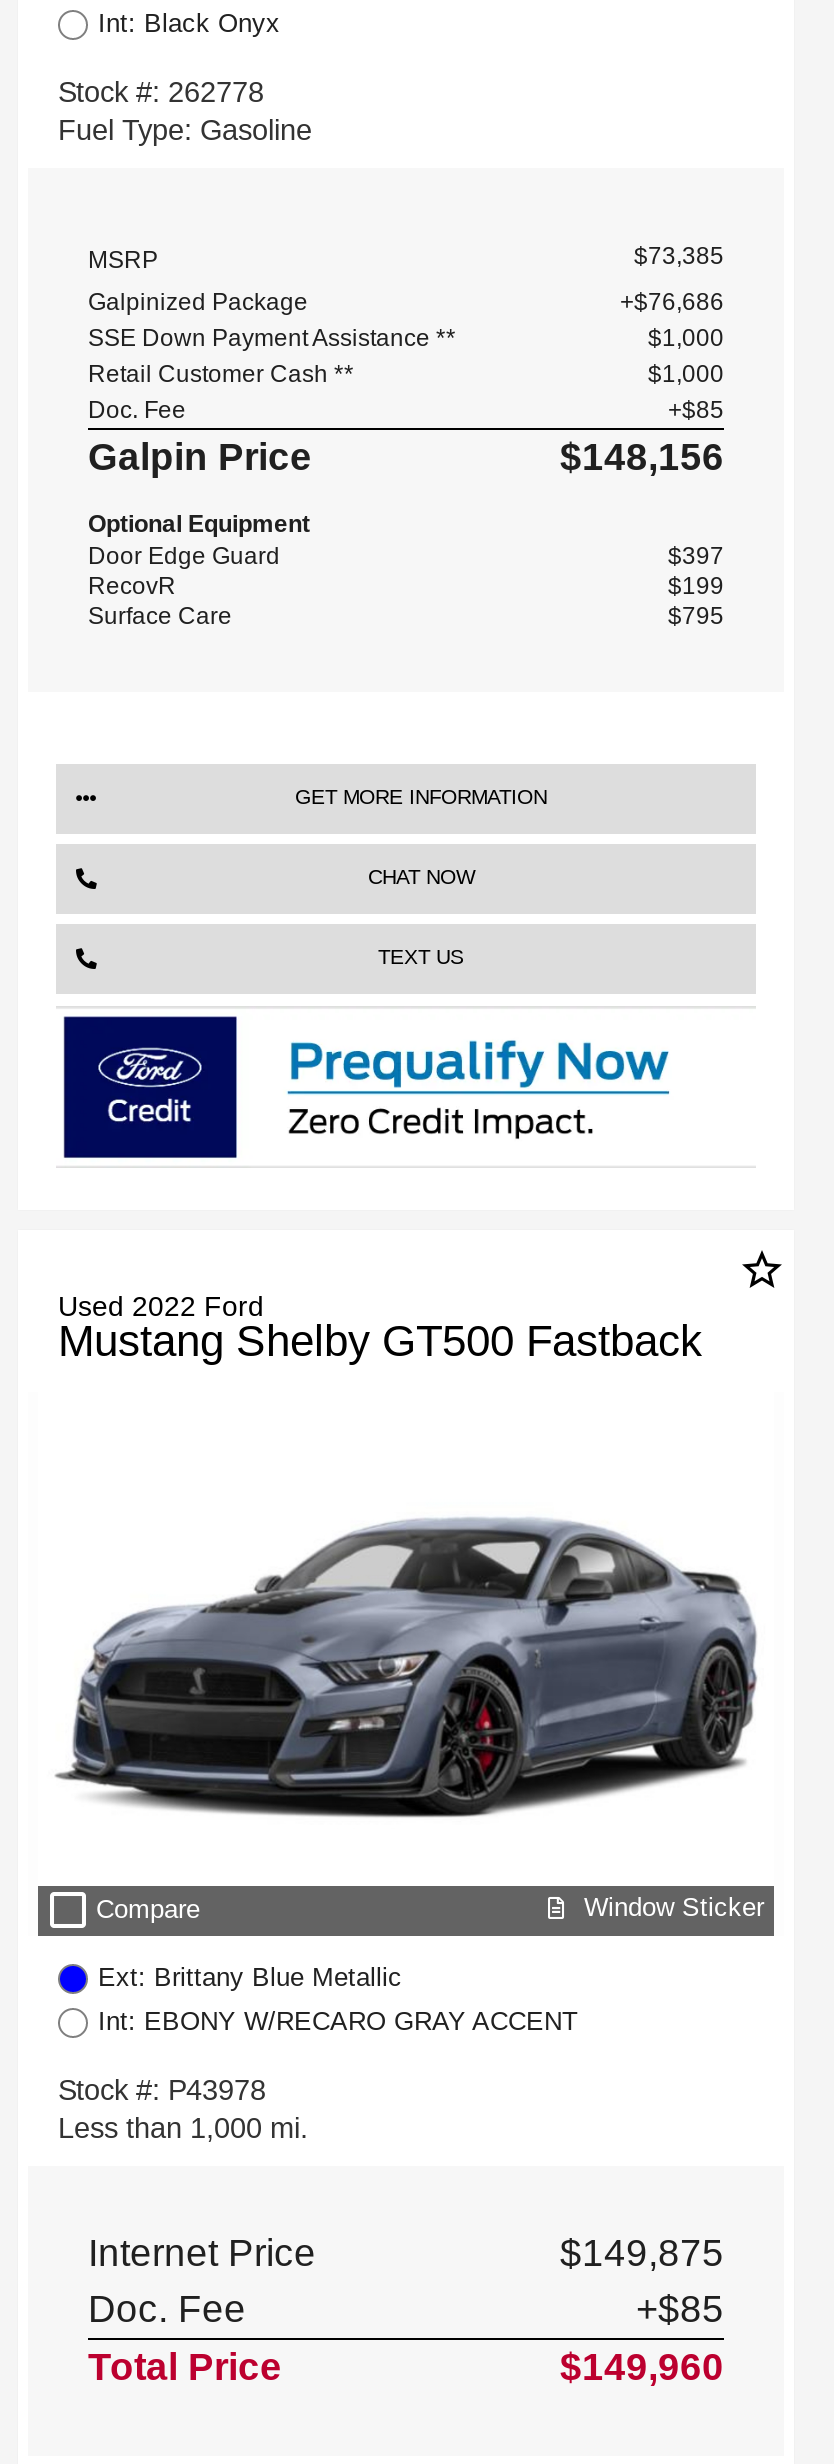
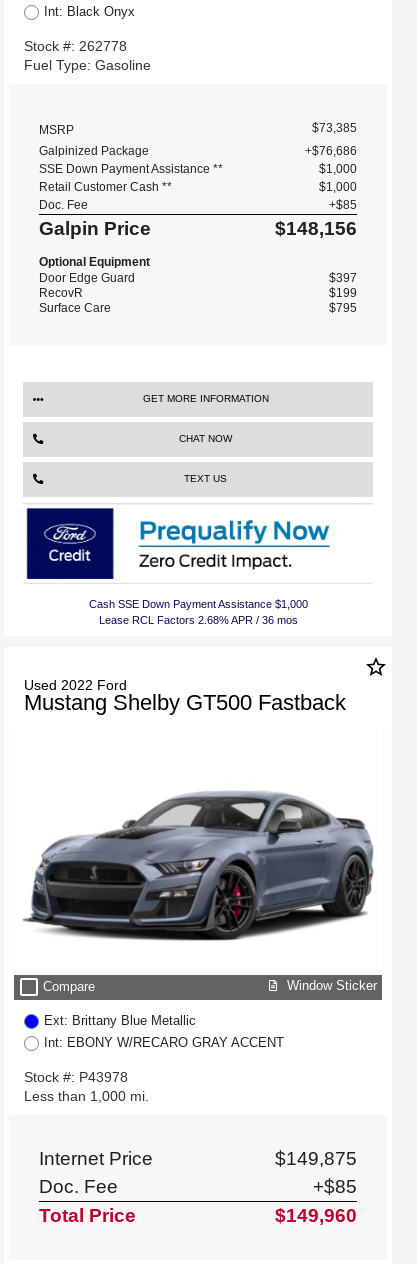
none -> [88,598,307,626] Cash SSE Down Payment Assistance $1,000 | Lease RCL Factors 2.68% APR / 36 mos

